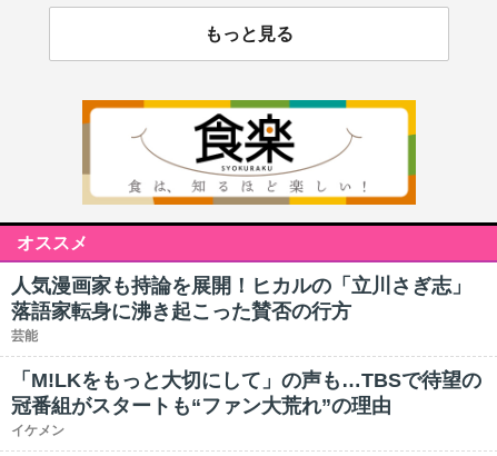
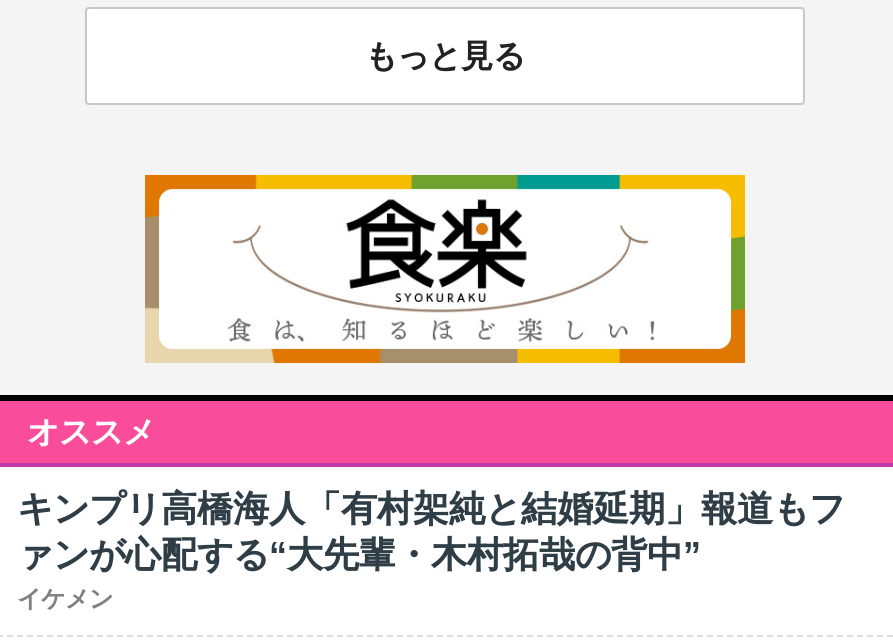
[11,275,481,417] 人気漫画家も持論を展開！ヒカルの「立川さぎ志」 | 落語家転身に沸き起こった賛否の行方 | 芸能 | 「M!LKをもっと大切にして」の声も…TBSで待望の | 冠番組がスタートも“ファン大荒れ”の理由 -> [17,489,845,575] キンプリ高橋海人「有村架純と結婚延期」報道もフ | ァンが心配する“大先輩・木村拓哉の背中”

